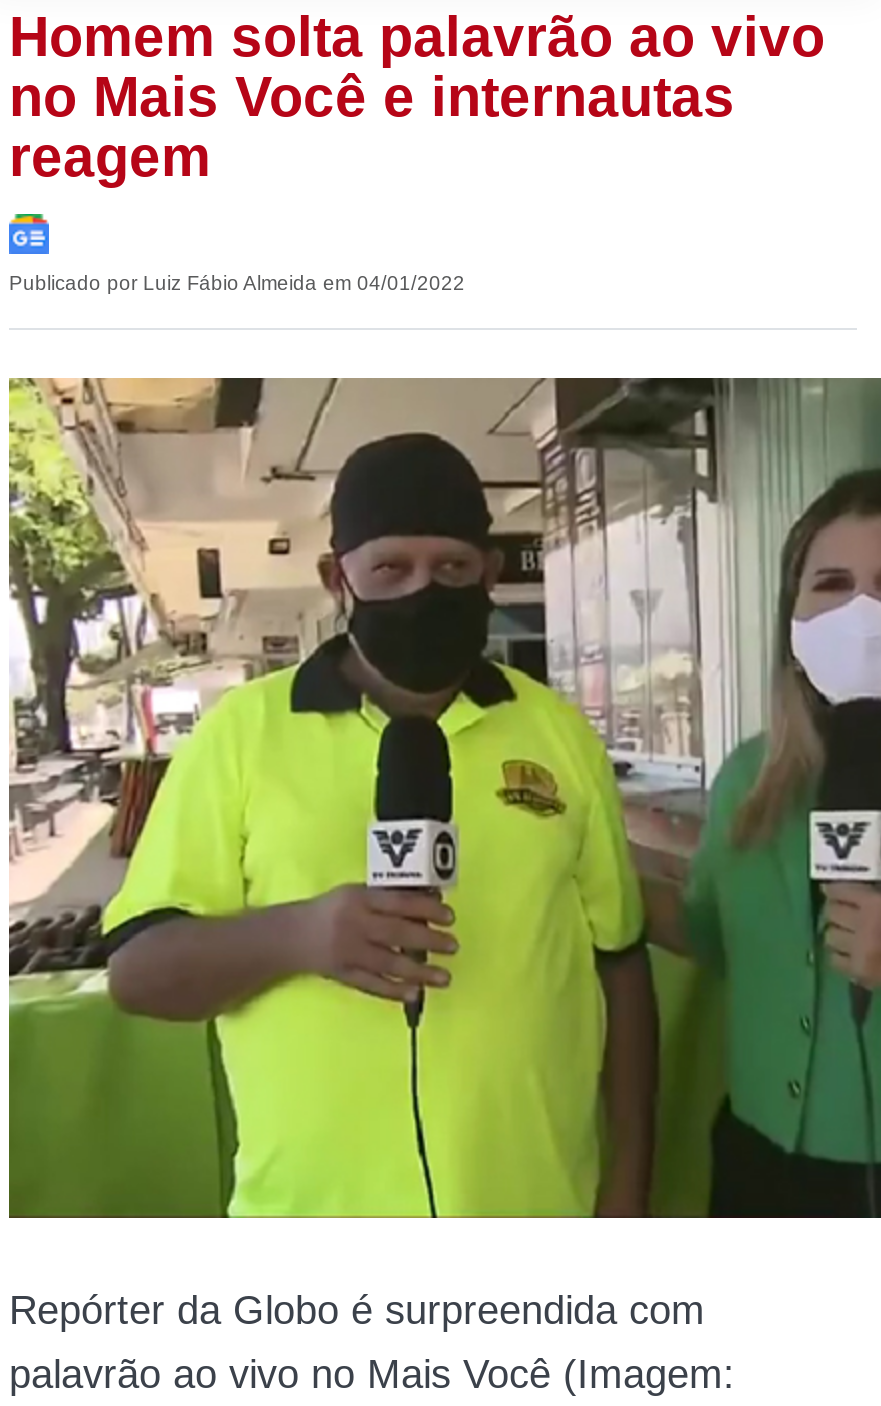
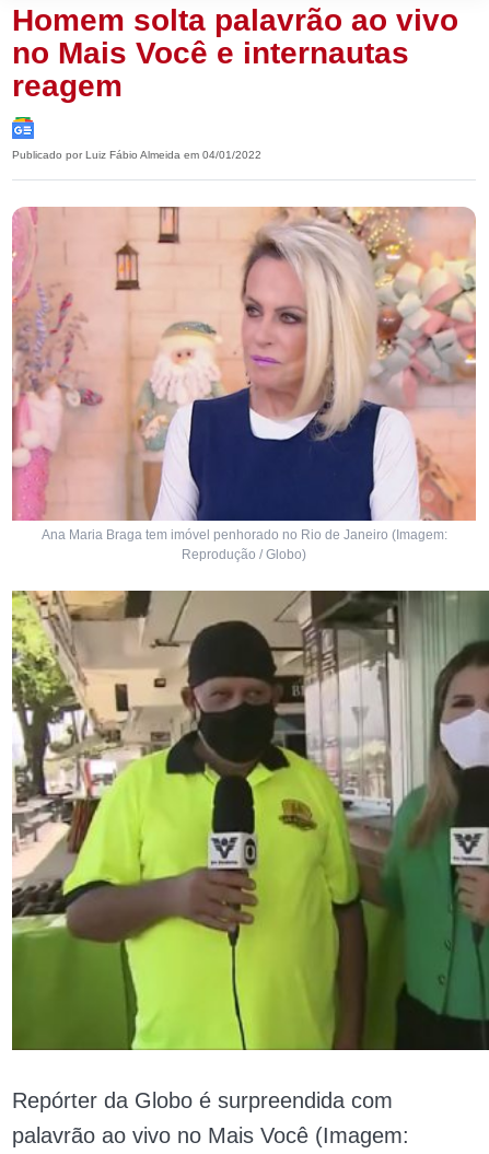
none -> [11,206,477,563] [image] | Ana Maria Braga tem imóvel penhorado no Rio de Janeiro (Imagem: | Reprodução / Globo)

